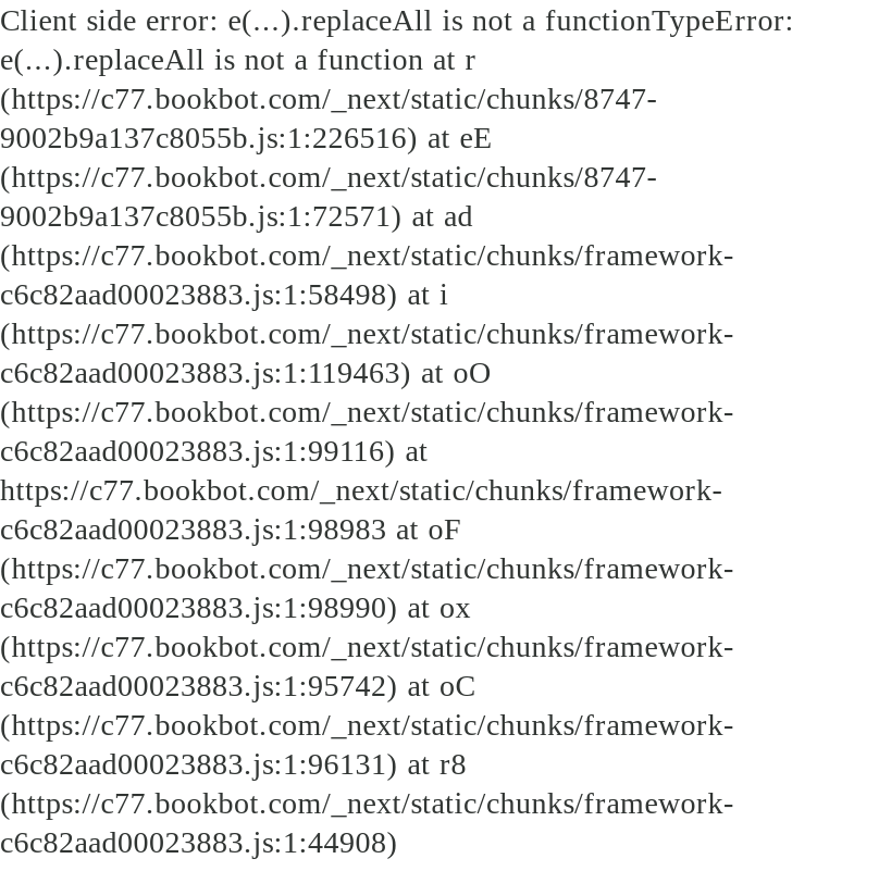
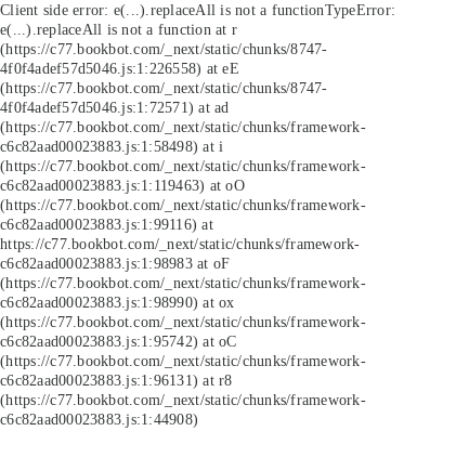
[0,120,493,154] 9002b9a137c8055b.js:1:226516) at eE -> [0,60,239,77] 4f0f4adef57d5046.js:1:226558) at eE
[0,198,473,233] 9002b9a137c8055b.js:1:72571) at ad -> [0,99,229,116] 4f0f4adef57d5046.js:1:72571) at ad

